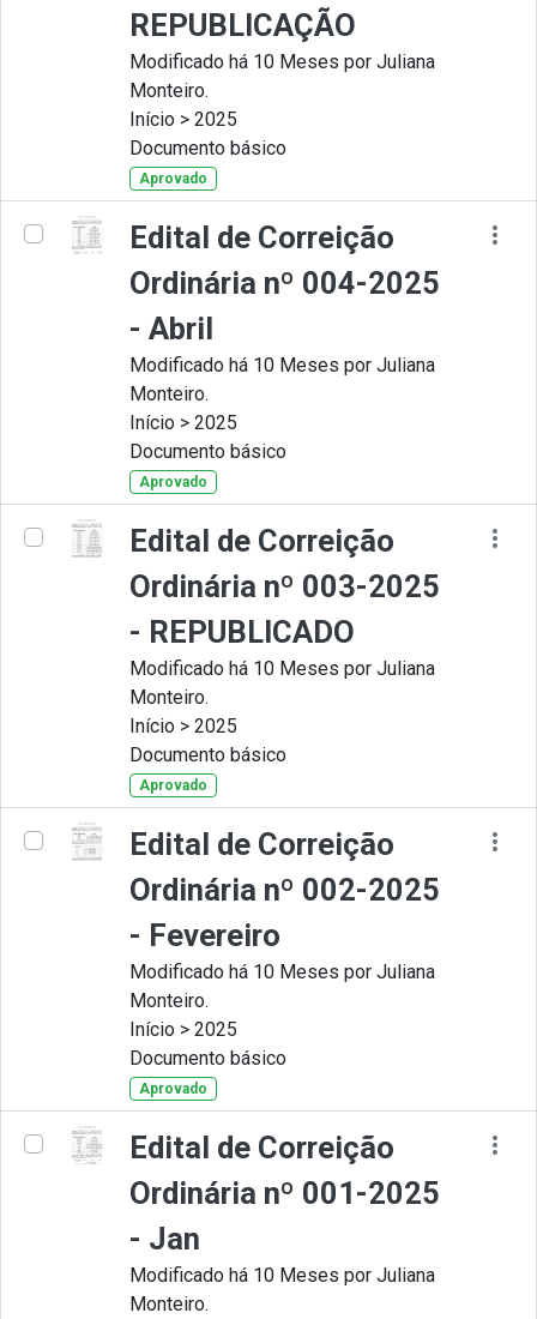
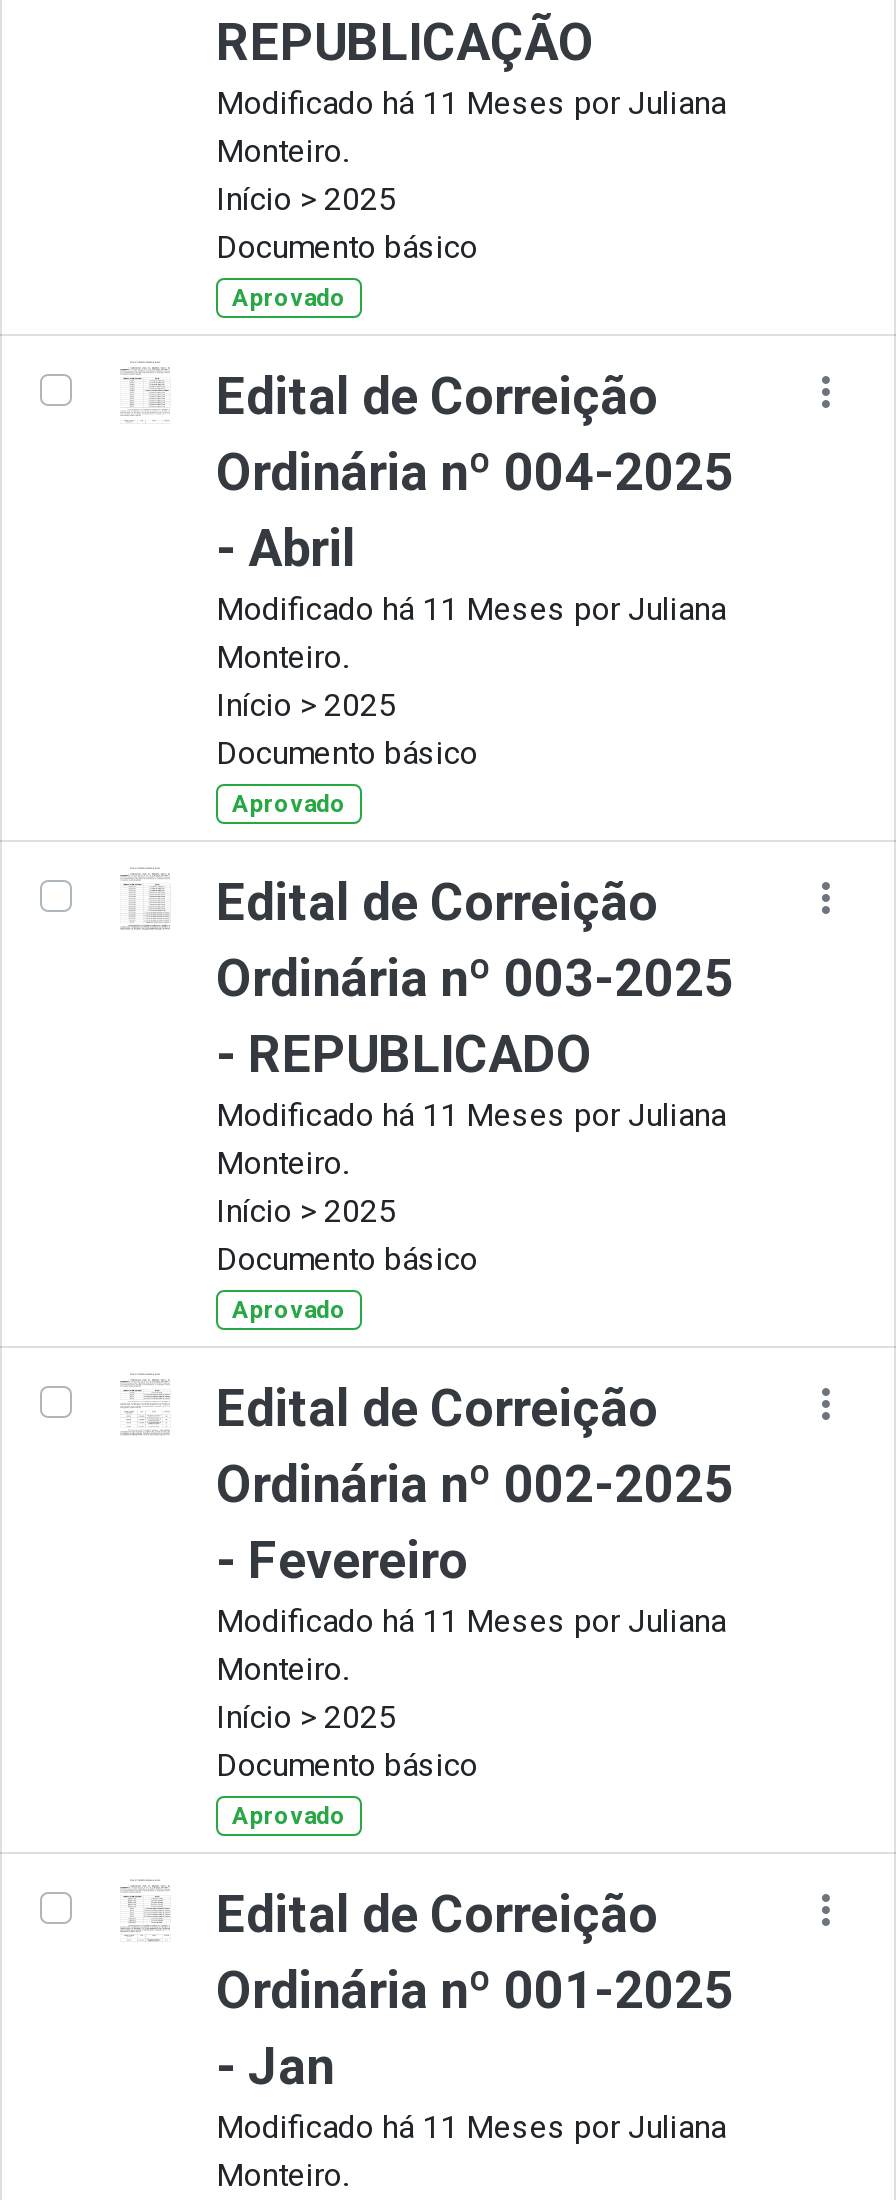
[129,50,435,73] Modificado há 10 Meses por Juliana -> [216,84,726,122] Modificado há 11 Meses por Juliana
[129,354,435,377] Modificado há 10 Meses por Juliana -> [216,590,726,628] Modificado há 11 Meses por Juliana
[129,657,435,680] Modificado há 10 Meses por Juliana -> [216,1096,726,1134] Modificado há 11 Meses por Juliana
[129,960,435,983] Modificado há 10 Meses por Juliana -> [216,1602,726,1640] Modificado há 11 Meses por Juliana
[129,1264,435,1287] Modificado há 10 Meses por Juliana -> [216,2108,726,2146] Modificado há 11 Meses por Juliana

